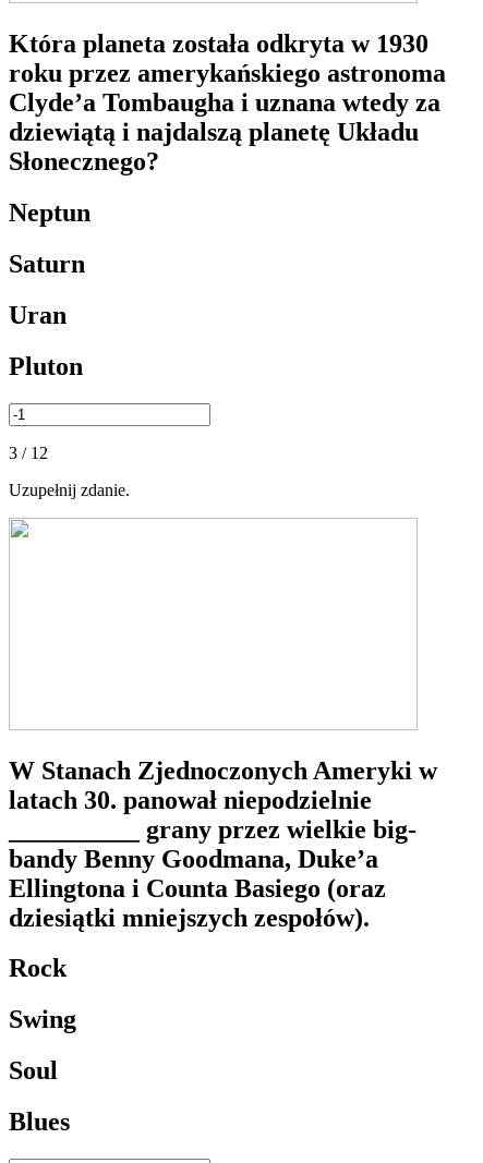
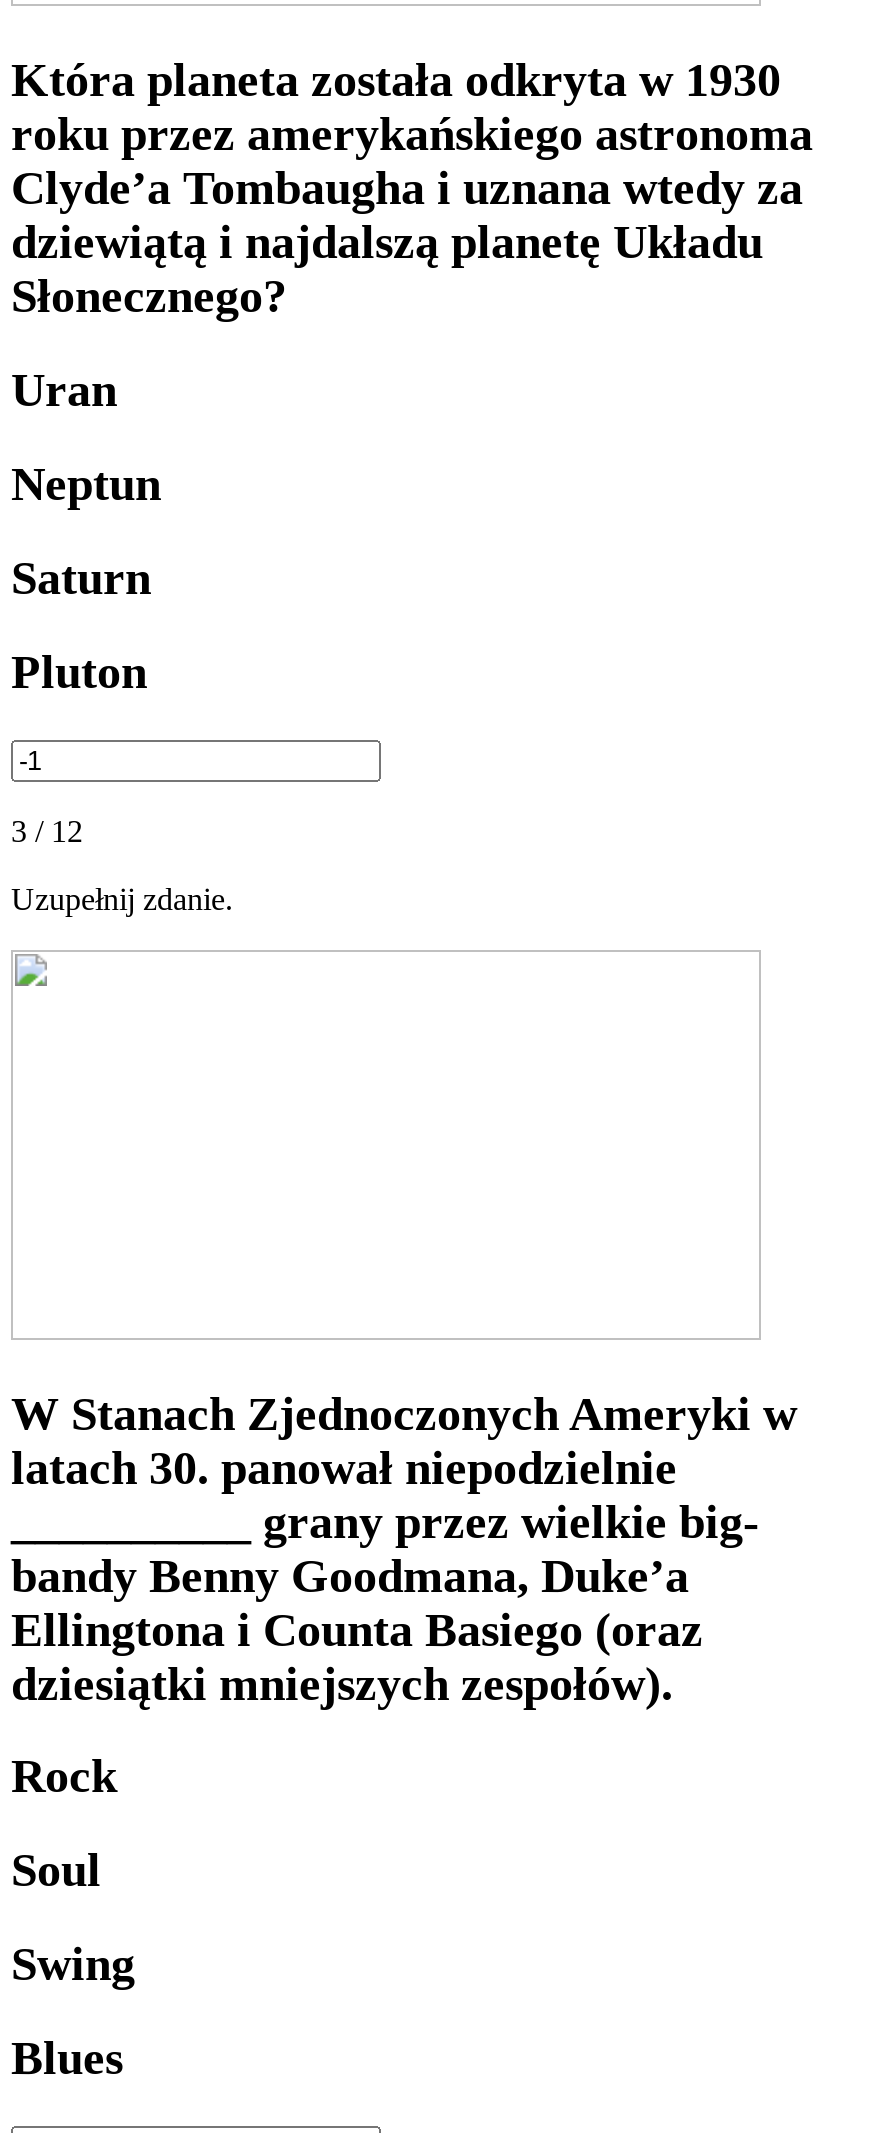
moved [9,198,90,278] -> [11,458,161,604]: Neptun | Saturn
moved [9,301,67,329] -> [11,364,117,416]: Uran
moved [9,1005,76,1034] -> [11,1938,135,1990]: Swing
moved [9,1056,58,1085] -> [11,1845,101,1897]: Soul

